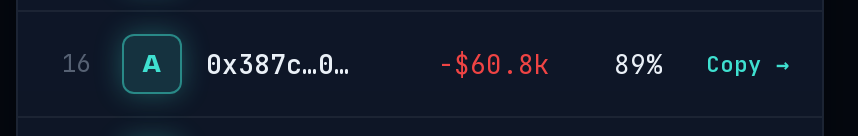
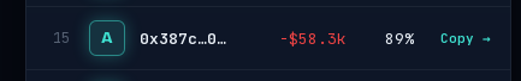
[62,47,162,80] 16 A -> [53,28,113,48] 15 A
[438,47,550,81] -$60.8k -> [279,28,347,48] -$58.3k

